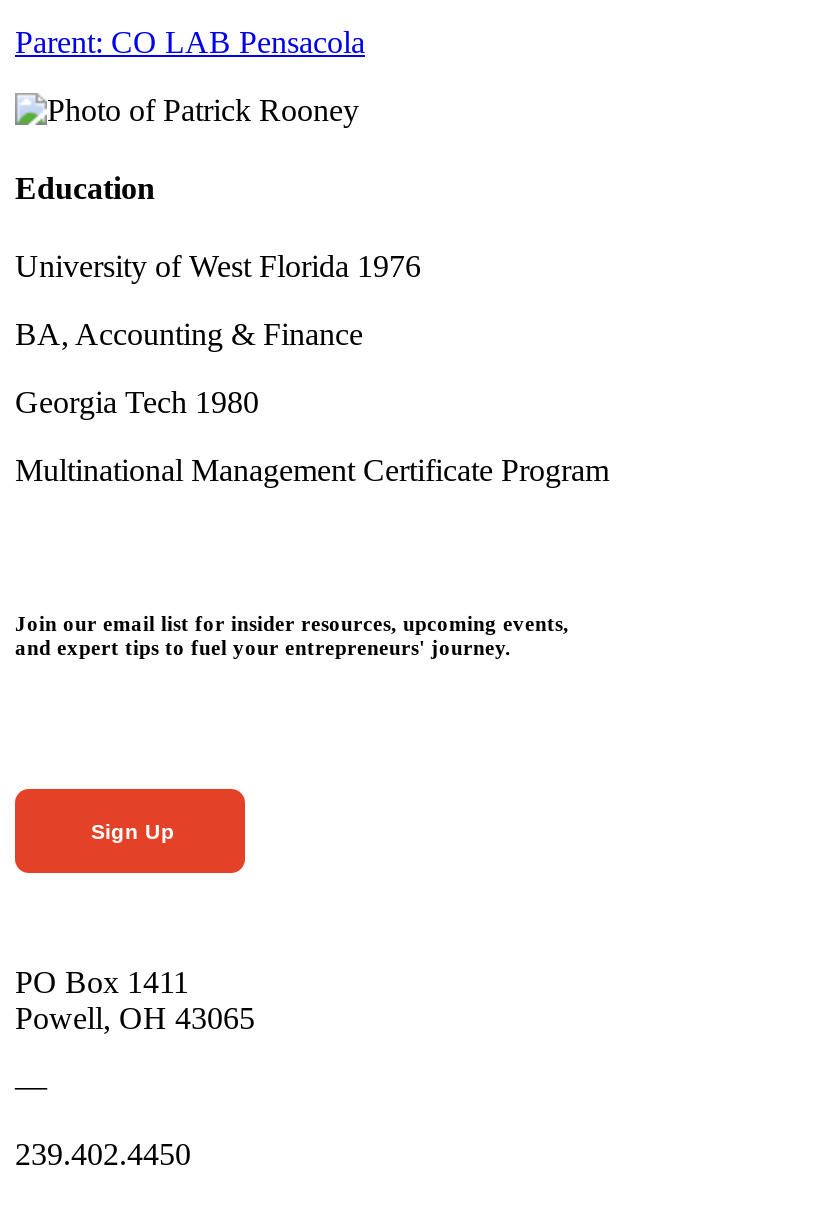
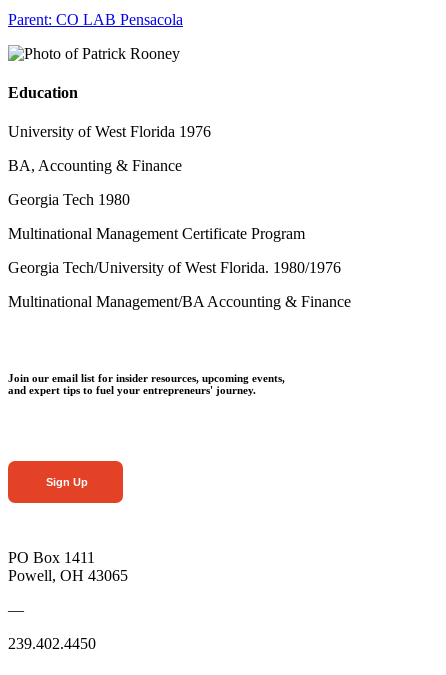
none -> [8,259,351,310] Georgia Tech/University of West Florida. 1980/1976 | Multinational Management/BA Accounting & Finance

